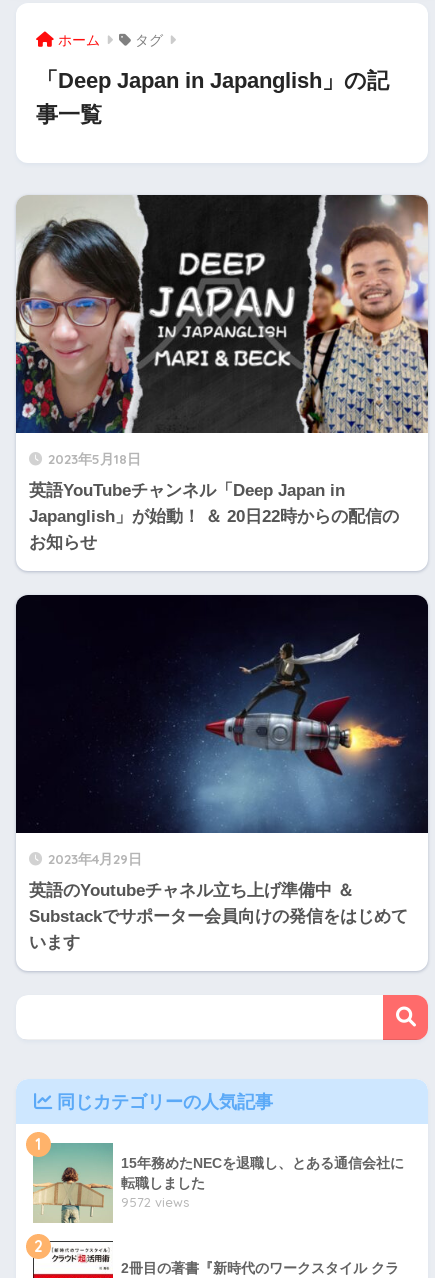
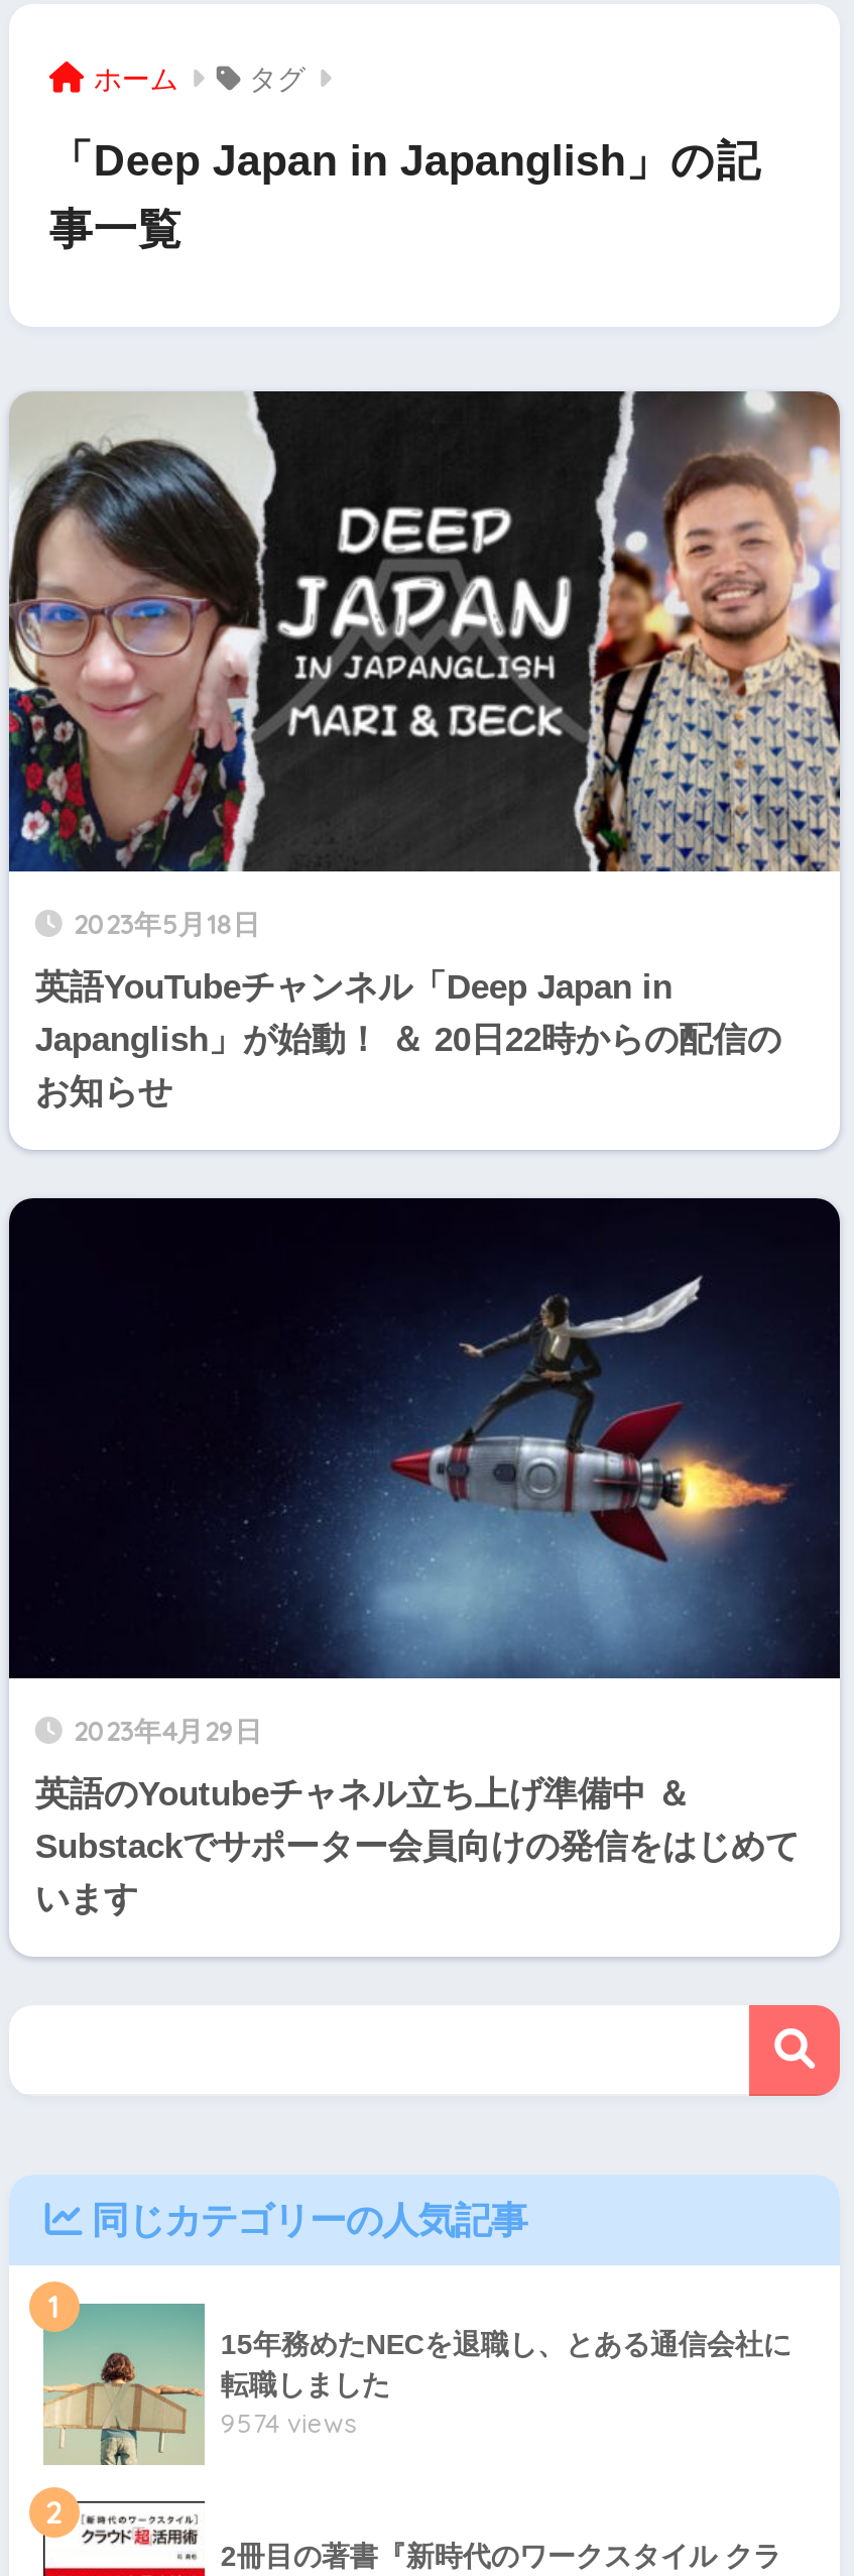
[121,1194,189,1210] 9572 views -> [221,2407,356,2439] 9574 views

